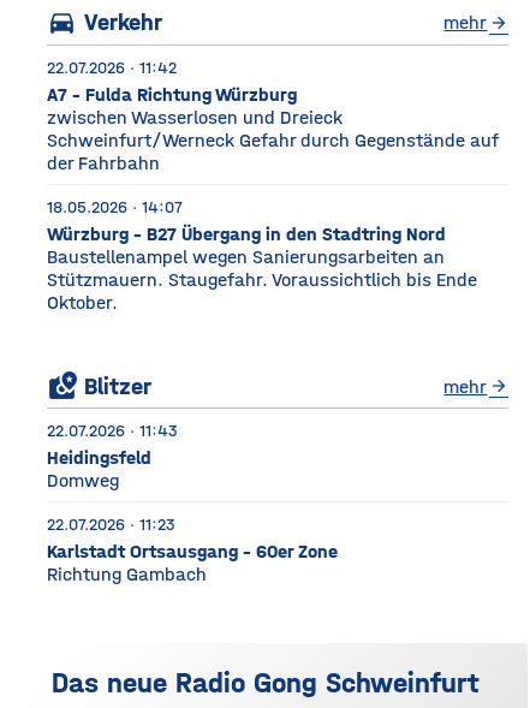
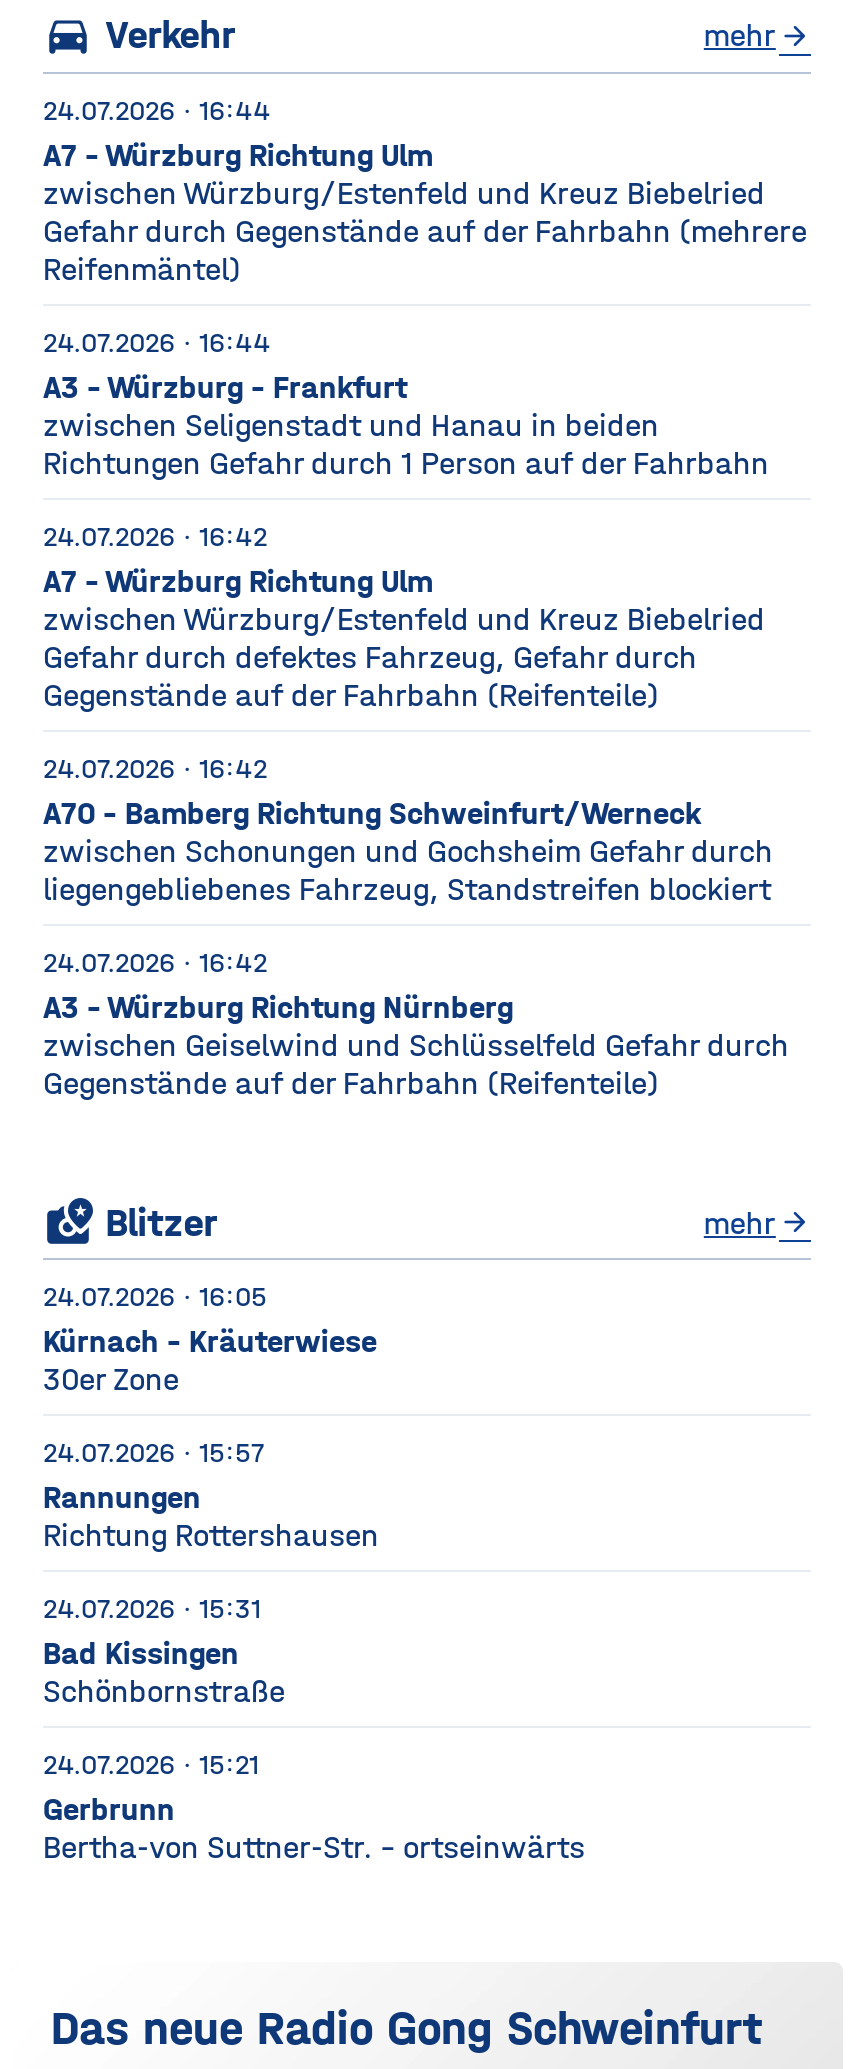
[47,57,499,313] 22.07.2026 · 11:42 | A7 - Fulda Richtung Würzburg | zwischen Wasserlosen und Dreieck | Schweinfurt/Werneck Gefahr durch Gegenstände auf | der Fahrbahn | 18.05.2026 · 14:07 | Würzburg - B27 Übergang in den Stadtring Nord | Baustellenampel wegen Sanierungsarbeiten an | Stützmauern. Staugefahr. Voraussichtlich bis Ende | Oktober. -> [43,94,807,1102] 24.07.2026 · 16:44 | A7 - Würzburg Richtung Ulm | zwischen Würzburg/Estenfeld und Kreuz Biebelried | Gefahr durch Gegenstände auf der Fahrbahn (mehrere | Reifenmäntel) | 24.07.2026 · 16:44 | A3 - Würzburg - Frankfurt | zwischen Seligenstadt und Hanau in beiden | Richtungen Gefahr durch 1 Person auf der Fahrbahn | 24.07.2026 · 16:42 | A7 - Würzburg Richtung Ulm | zwischen Würzburg/Estenfeld und Kreuz Biebelried | Gefahr durch defektes Fahrzeug, Gefahr durch | Gegenstände auf der Fahrbahn (Reifenteile) | 24.07.2026 · 16:42 | A70 - Bamberg Richtung Schweinfurt/Werneck | zwischen Schonungen und Gochsheim Gefahr durch | liegengebliebenes Fahrzeug, Standstreifen blockiert | 24.07.2026 · 16:42 | A3 - Würzburg Richtung Nürnberg | zwischen Geiselwind und Schlüsselfeld Gefahr durch | Gegenstände auf der Fahrbahn (Reifenteile)
[47,421,338,586] 22.07.2026 · 11:43 | Heidingsfeld | Domweg | 22.07.2026 · 11:23 | Karlstadt Ortsausgang - 60er Zone | Richtung Gambach -> [43,1281,585,1867] 24.07.2026 · 16:05 | Kürnach - Kräuterwiese | 30er Zone | 24.07.2026 · 15:57 | Rannungen | Richtung Rottershausen | 24.07.2026 · 15:31 | Bad Kissingen | Schönbornstraße | 24.07.2026 · 15:21 | Gerbrunn | Bertha-von Suttner-Str. - ortseinwärts

